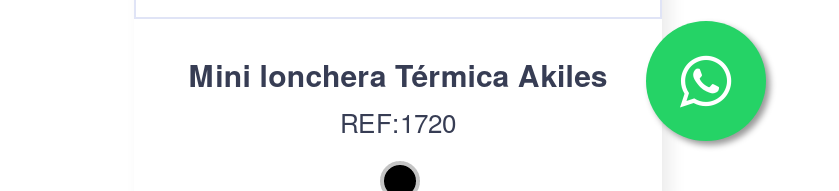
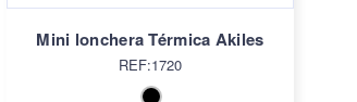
[644,19,772,147] [image] -> none

